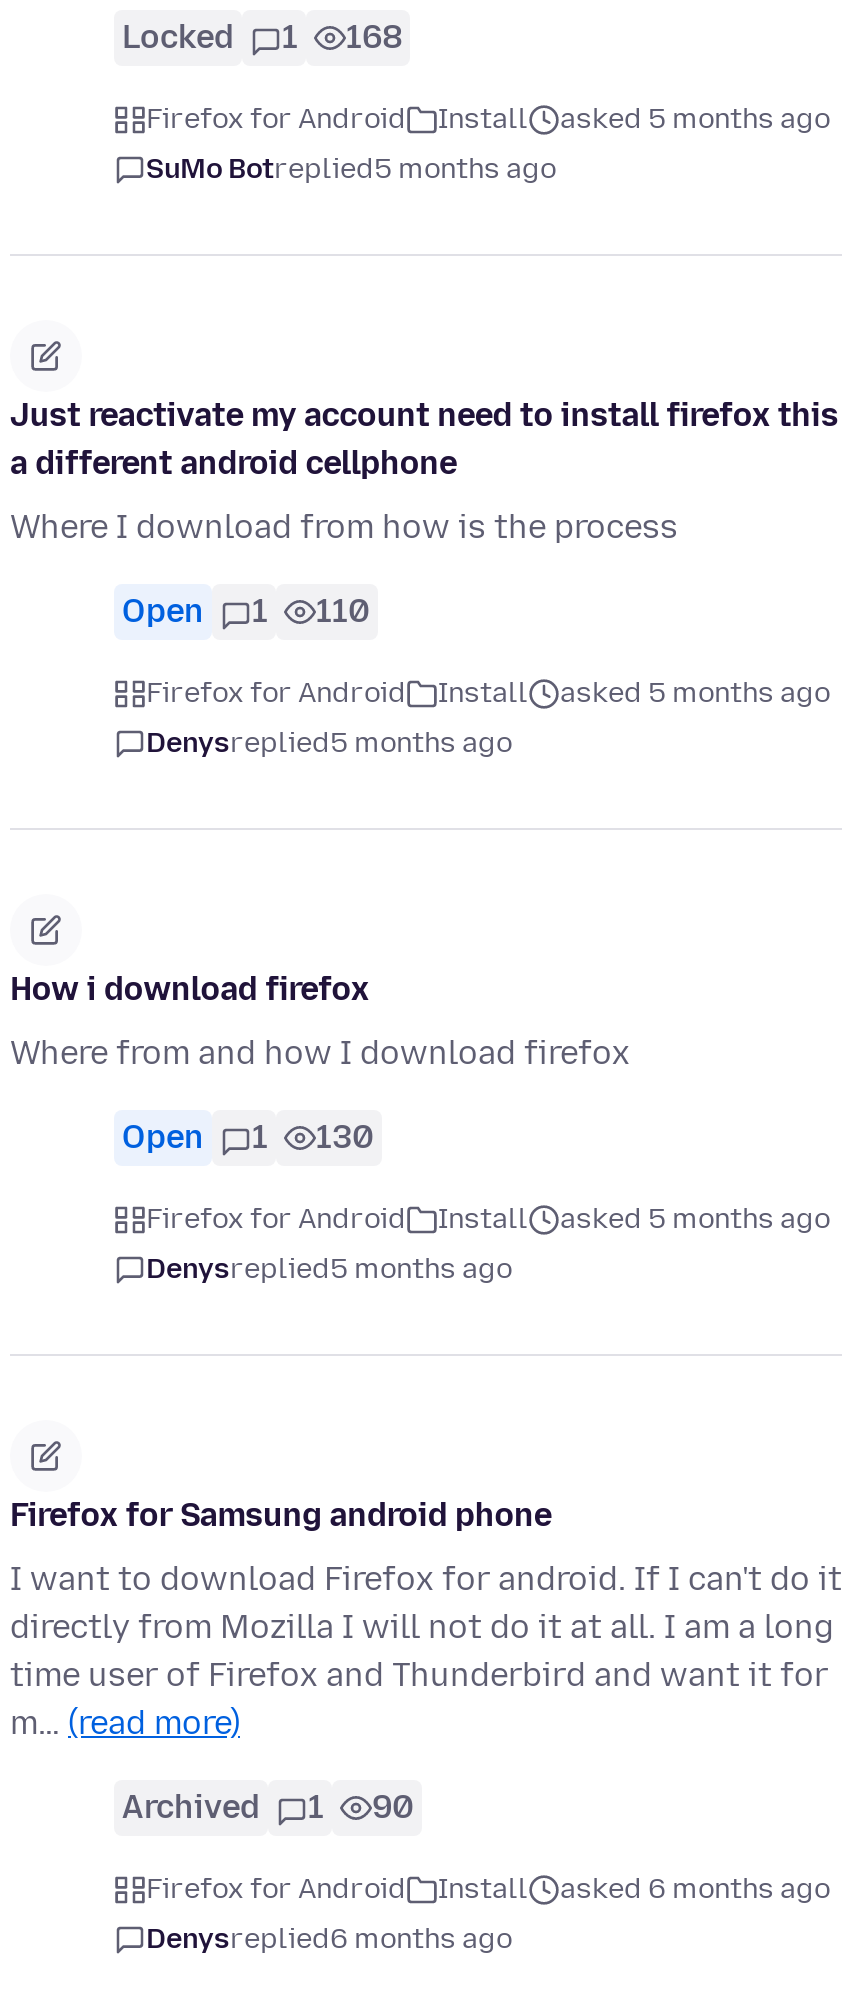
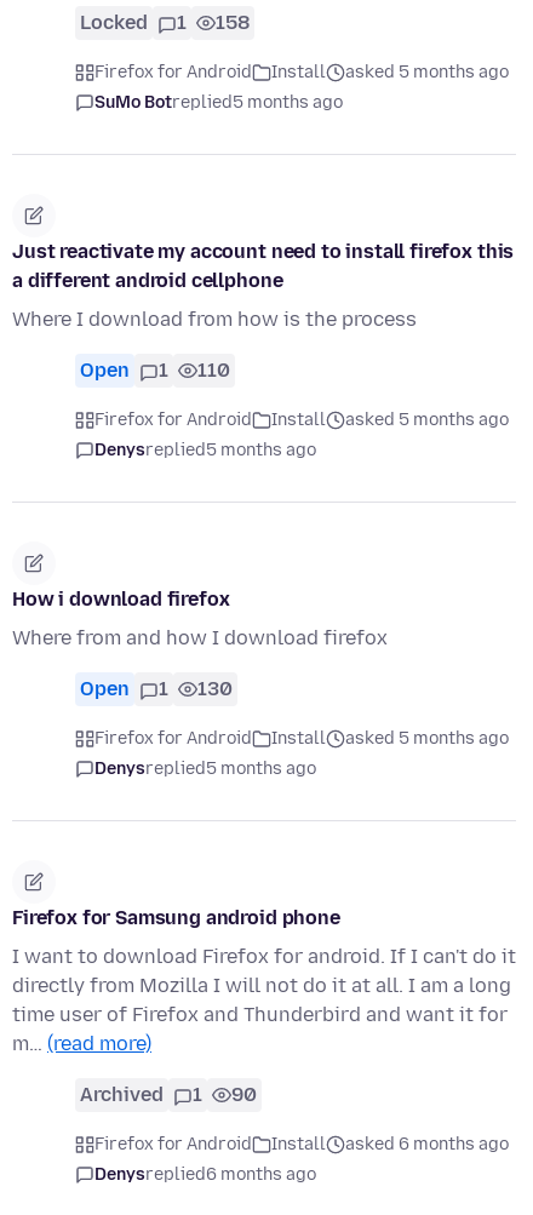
[122,19,402,57] Locked 1 168 -> [80,12,250,35] Locked 1 158

